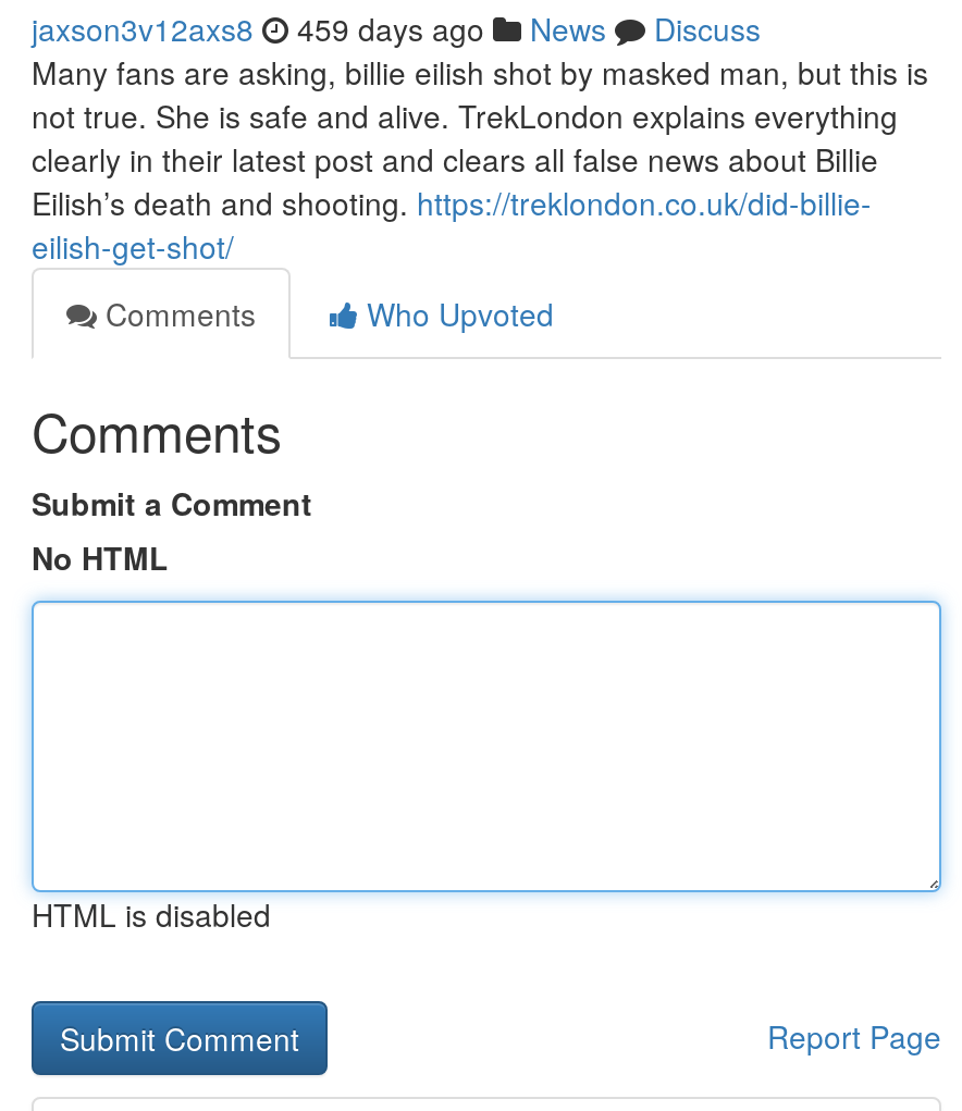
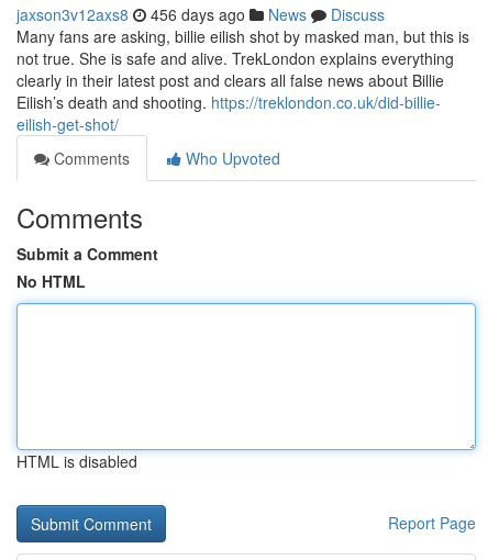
[32,7,761,50] jaxson3v12axs8 459 days ago News Discuss -> [16,3,385,25] jaxson3v12axs8 456 days ago News Discuss

